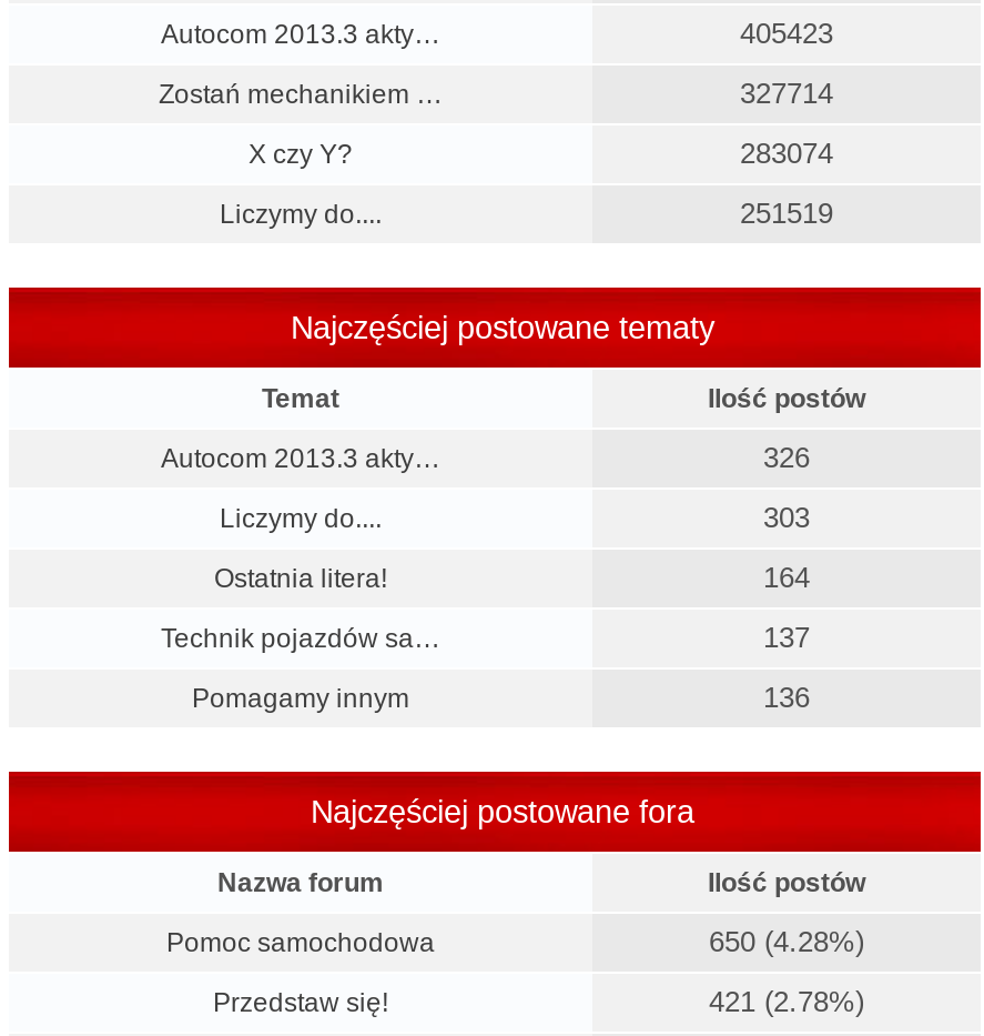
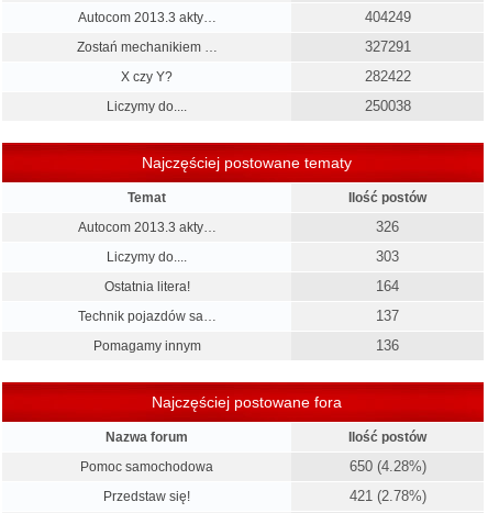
[740,17,833,50] 405423 -> [364,9,411,25] 404249
[740,77,833,110] 327714 -> [364,39,411,55] 327291
[740,137,833,170] 283074 -> [364,68,411,85] 282422
[740,197,833,230] 251519 -> [364,98,411,114] 250038

